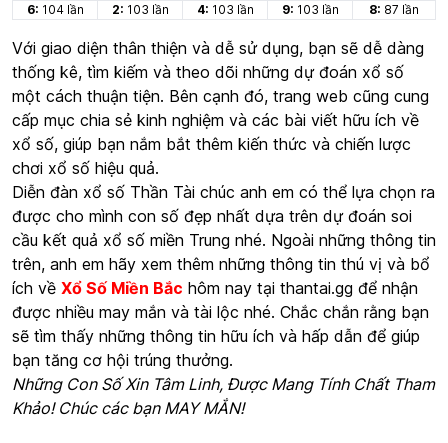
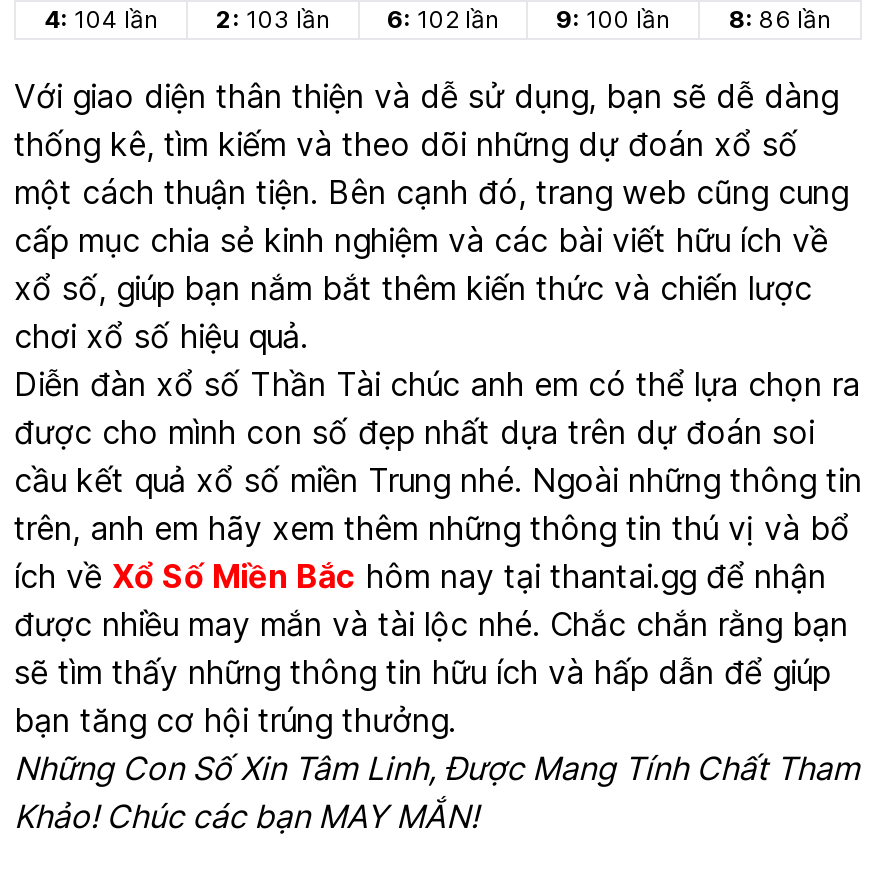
[26,2,83,17] 6: 104 lần -> [44,5,158,35] 4: 104 lần
[196,2,253,17] 4: 103 lần -> [387,5,499,35] 6: 102 lần
[281,2,338,17] 9: 103 lần -> [556,5,670,35] 9: 100 lần
[369,2,419,17] 8: 87 lần -> [729,5,831,35] 8: 86 lần

